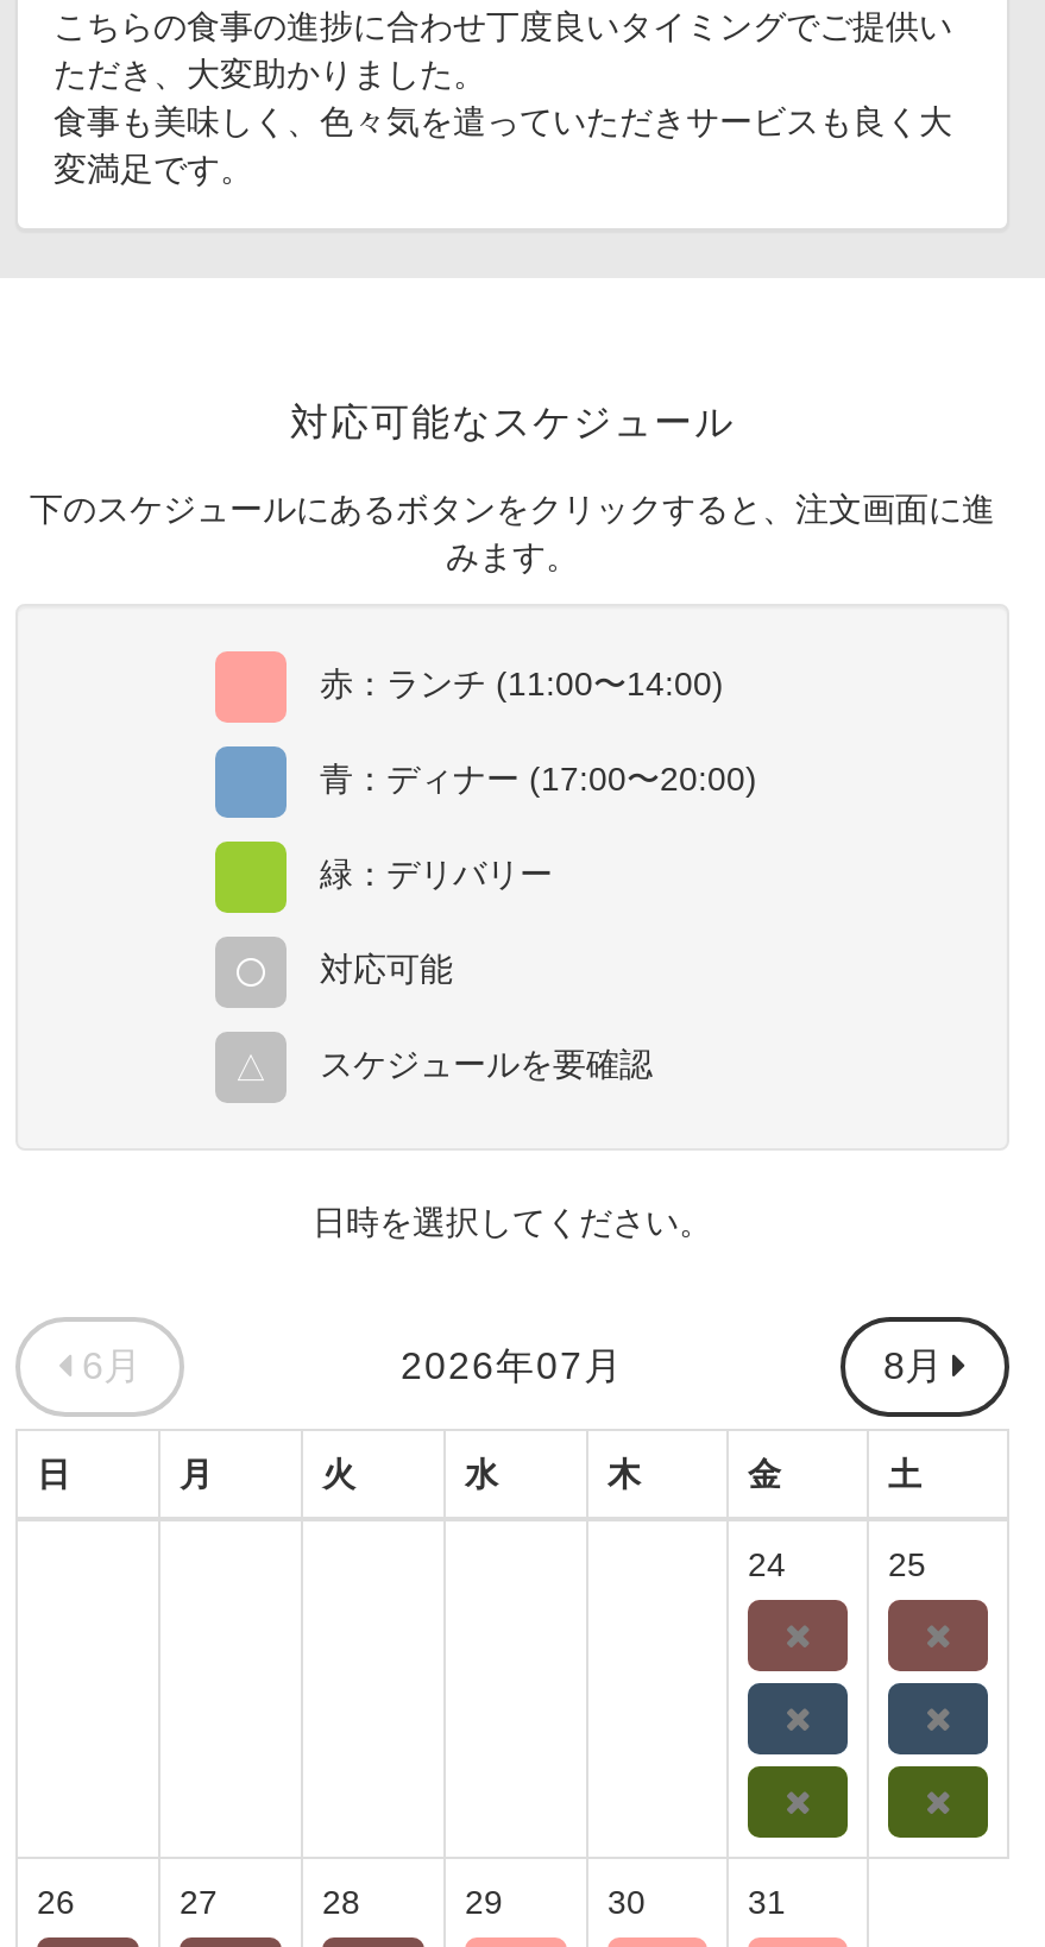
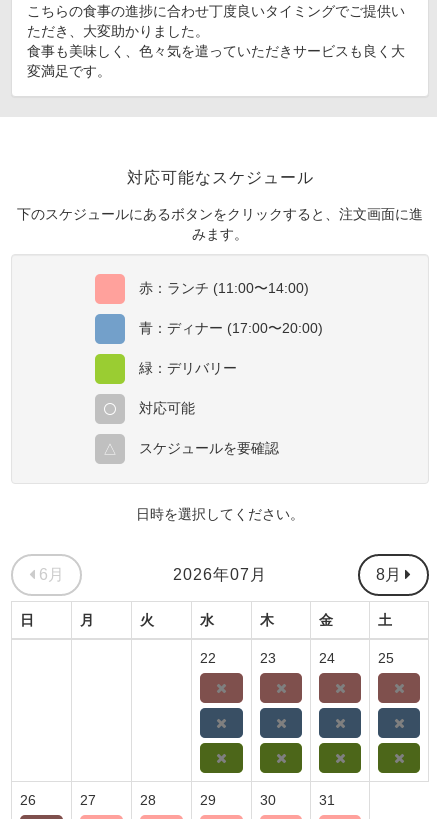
none -> [199,672,244,774] [image]
none -> [200,650,276,666] 22 | 23
none -> [259,672,303,774] [image]

